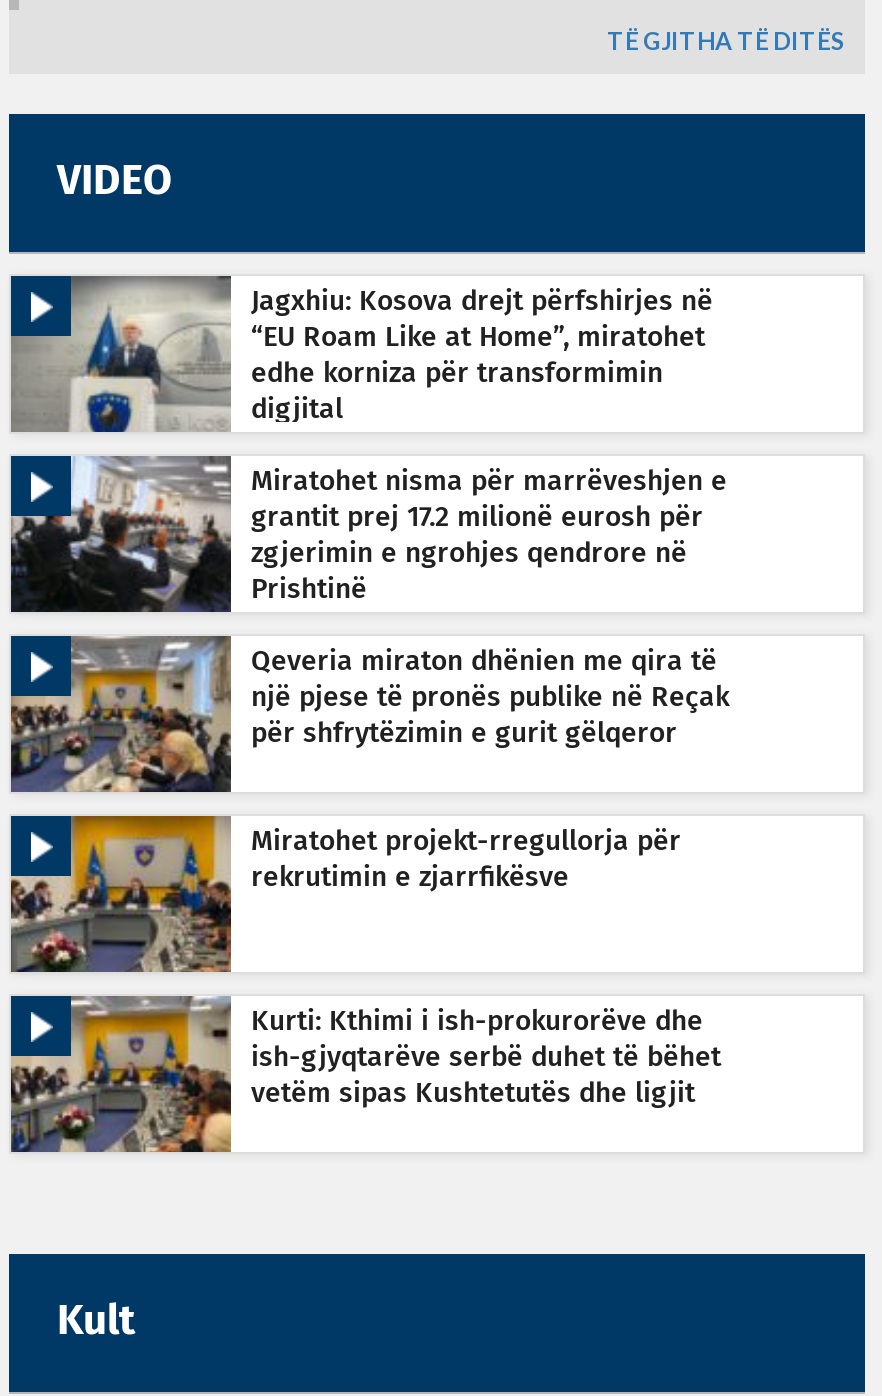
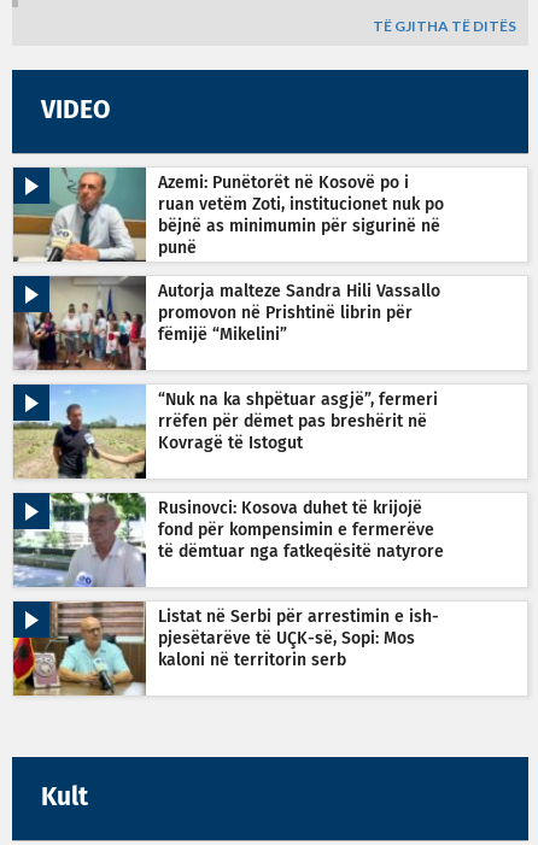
[11,276,713,434] [image] | Jagxhiu: Kosova drejt përfshirjes në | “EU Roam Like at Home”, miratohet | edhe korniza për transformimin | digjital -> [13,168,444,263] [image] | Azemi: Punëtorët në Kosovë po i | ruan vetëm Zoti, institucionet nuk po | bëjnë as minimumin për sigurinë në | punë
[9,456,727,614] [image] | Miratohet nisma për marrëveshjen e | grantit prej 17.2 milionë eurosh për | zgjerimin e ngrohjes qendrore në | Prishtinë -> [13,275,440,371] [image] | Autorja malteze Sandra Hili Vassallo | promovon në Prishtinë librin për | fëmijë “Mikelini”
[9,634,729,794] [image] | Qeveria miraton dhënien me qira të | një pjese të pronës publike në Reçak | për shfrytëzimin e gurit gëlqeror -> [13,385,438,480] [image] | “Nuk na ka shpëtuar asgjë”, fermeri | rrëfen për dëmet pas breshërit në | Kovragë të Istogut
[9,814,681,974] [image] | Miratohet projekt-rregullorja për | rekrutimin e zjarrfikësve -> [13,492,444,587] [image] | Rusinovci: Kosova duhet të krijojë | fond për kompensimin e fermerëve | të dëmtuar nga fatkeqësitë natyrore
[9,996,721,1154] [image] | Kurti: Kthimi i ish-prokurorëve dhe | ish-gjyqtarëve serbë duhet të bëhet | vetëm sipas Kushtetutës dhe ligjit -> [12,600,439,697] [image] | Listat në Serbi për arrestimin e ish- | pjesëtarëve të UÇK-së, Sopi: Mos | kaloni në territorin serb

